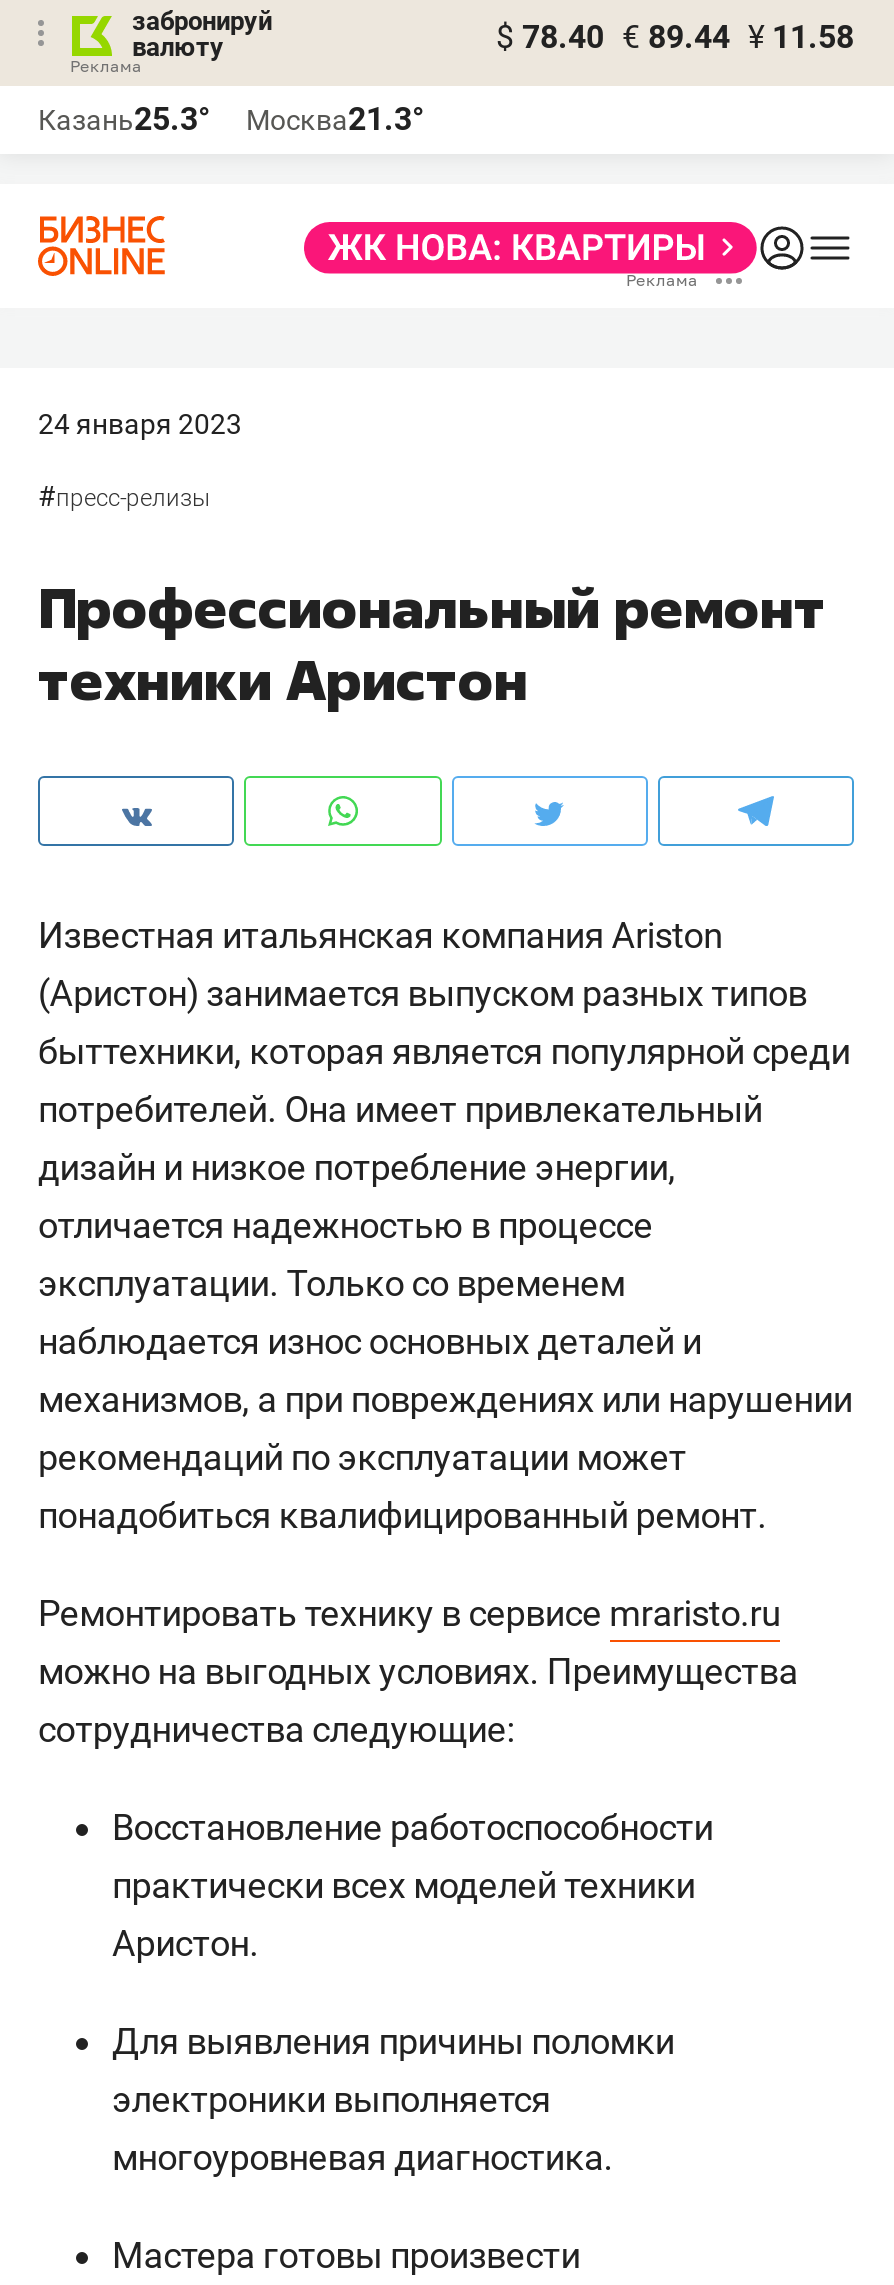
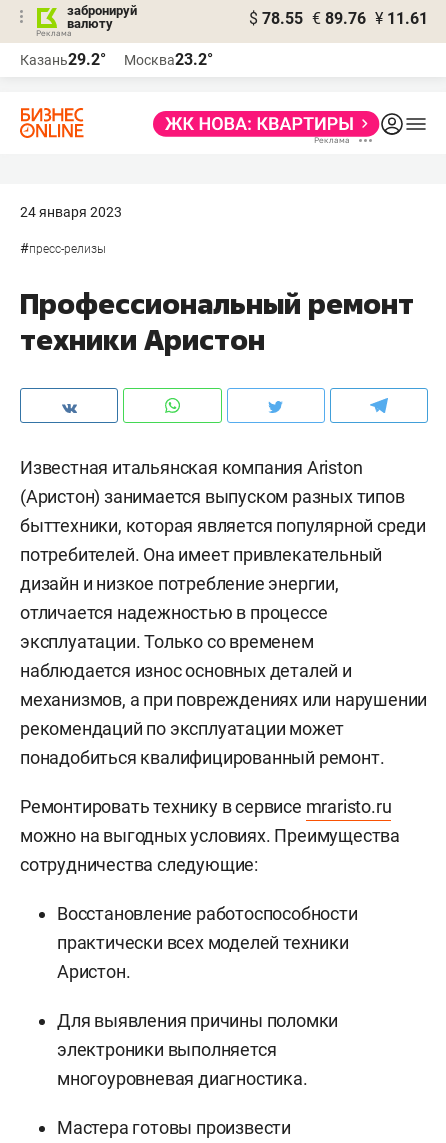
[496,18,854,56] $ 78.40 € 89.44 ¥ 11.58 -> [249,9,428,28] $ 78.55 € 89.76 ¥ 11.61
[38,100,210,138] Казань25.3° -> [20,50,106,69] Казань29.2°
[246,100,424,138] Москва21.3° -> [124,50,213,69] Москва23.2°

